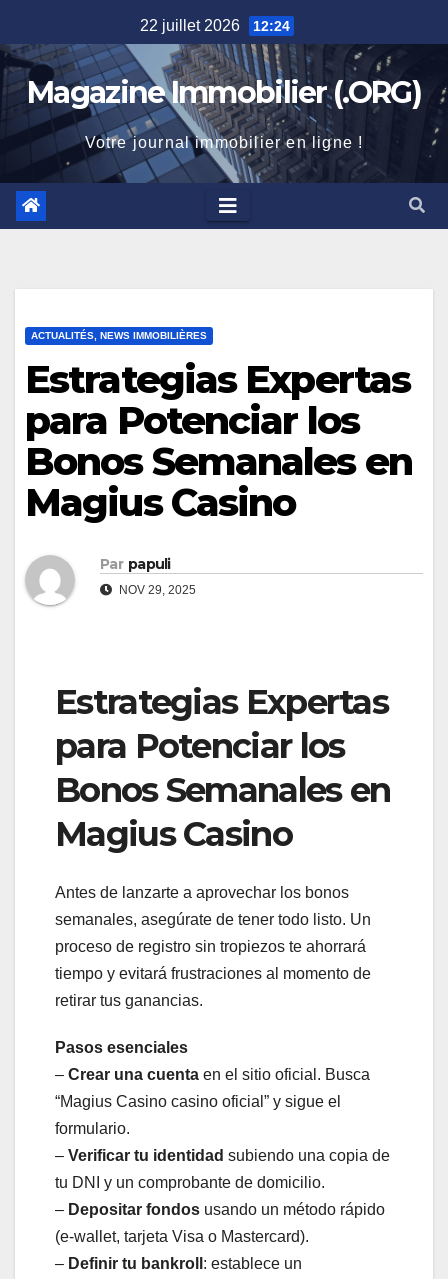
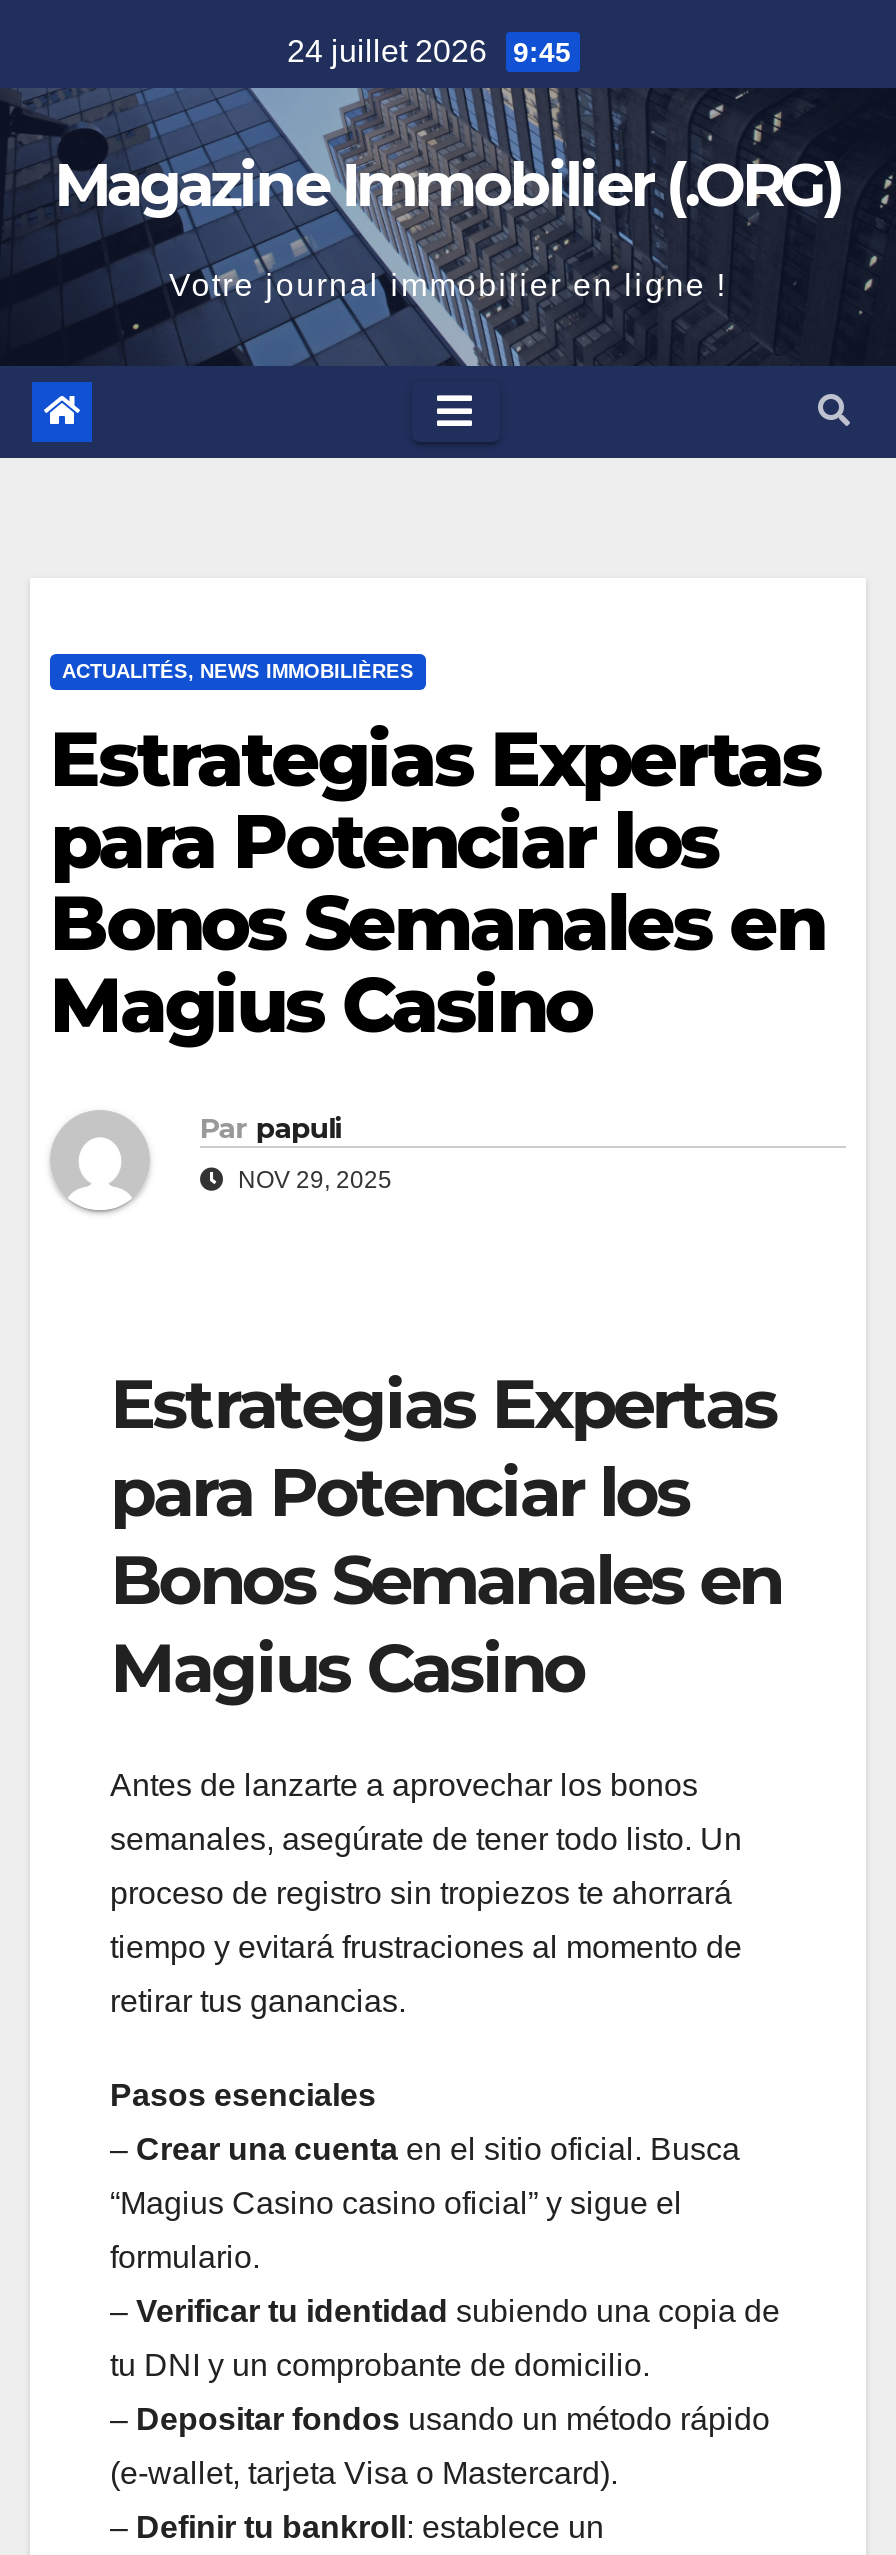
[139,17,289,34] 22 juillet 2026 12:24 -> [287,34,571,68] 24 juillet 2026 9:45

